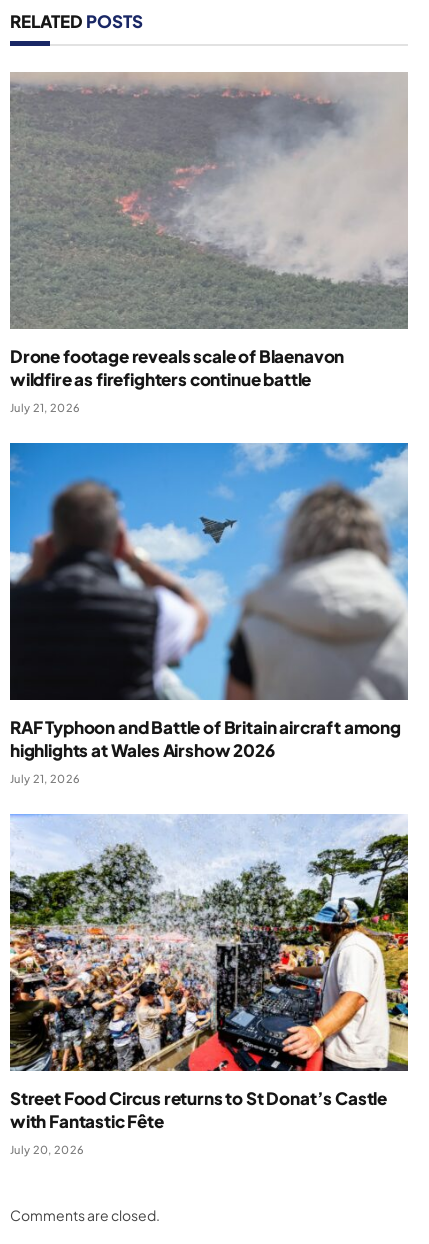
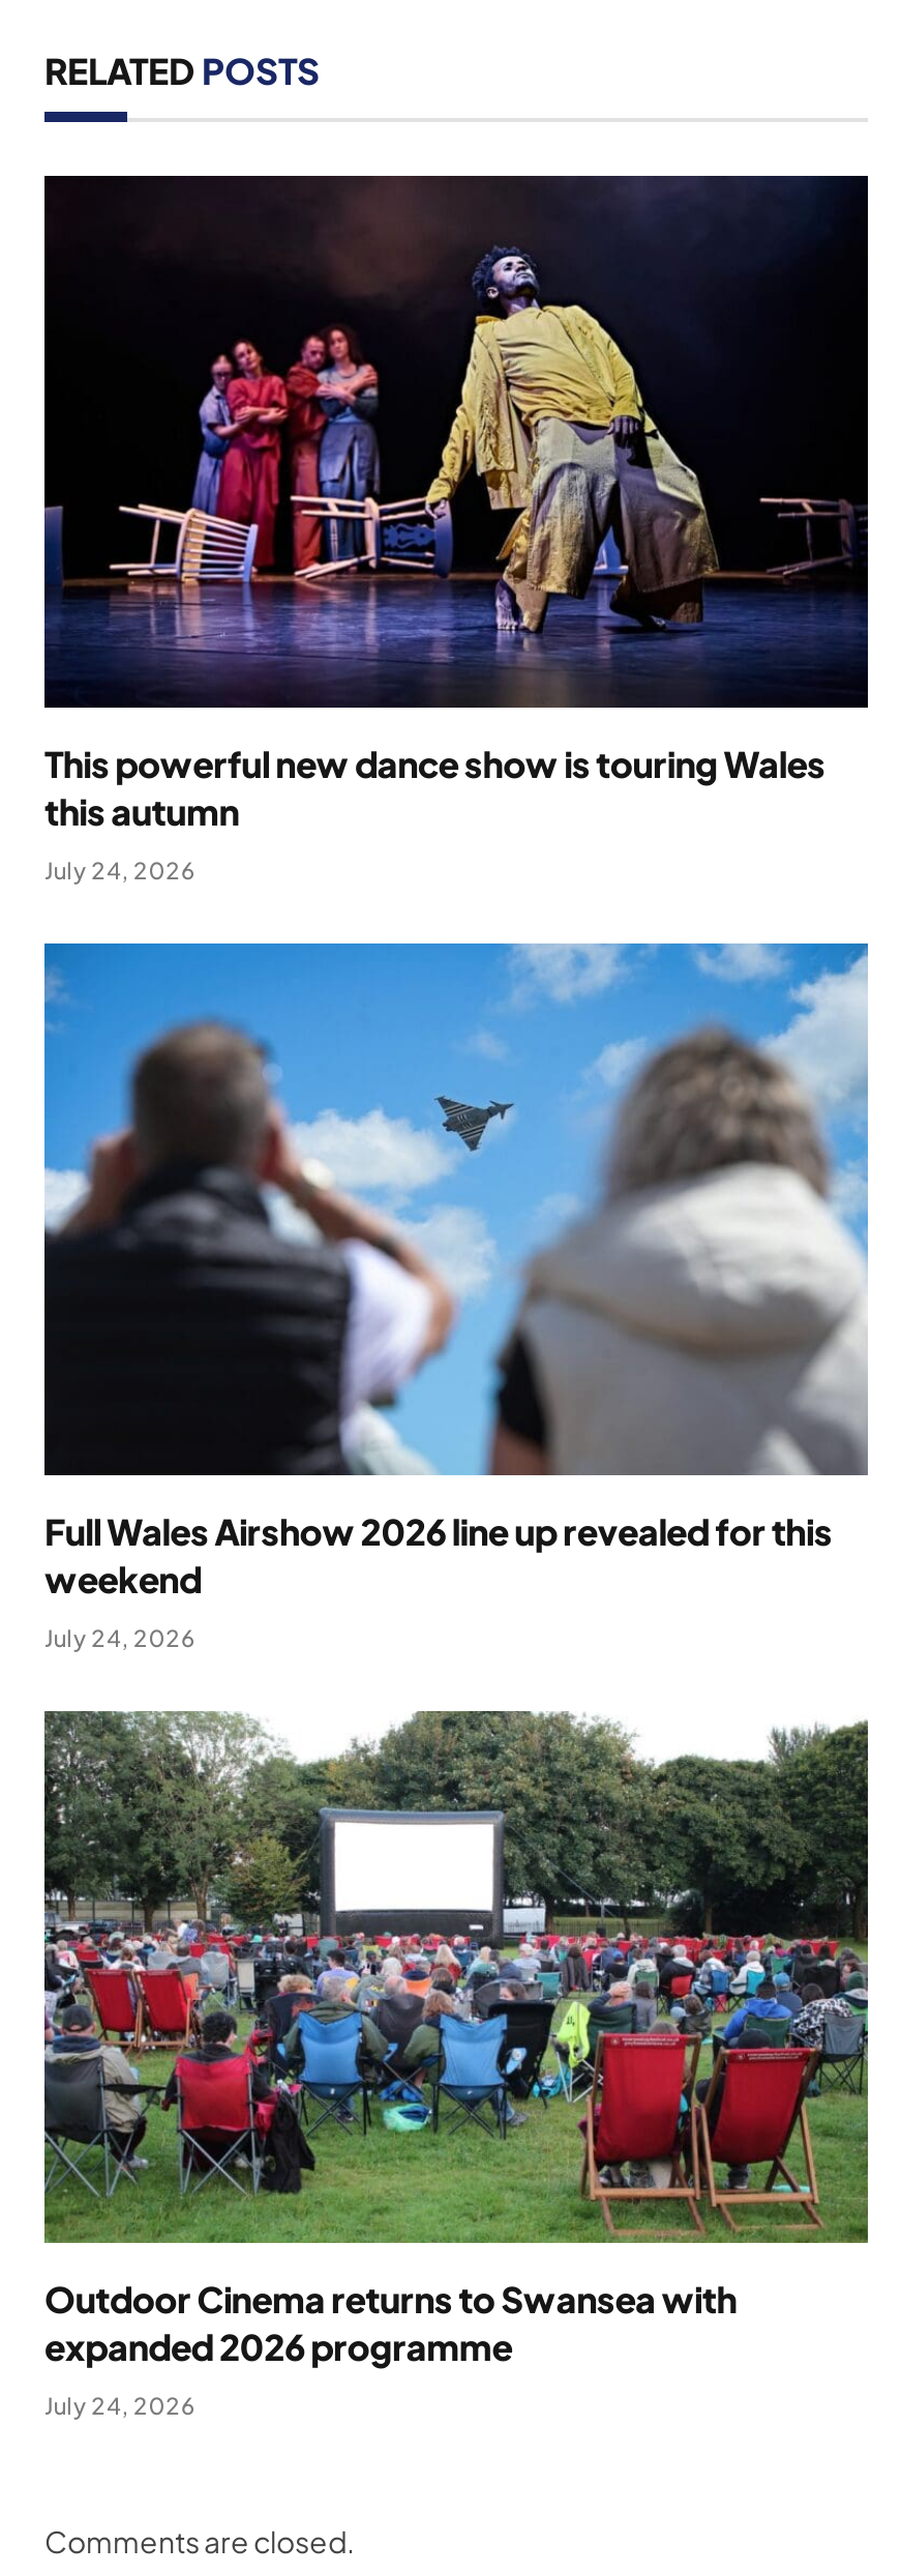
[9,72,409,390] [image] | Drone footage reveals scale of Blaenavon | wildfire as firefighters continue battle -> [42,174,870,834] [image] | This powerful new dance show is touring Wales | this autumn
[10,401,80,414] July 21, 2026 -> [44,857,196,883] July 24, 2026
[10,716,401,761] RAF Typhoon and Battle of Britain aircraft among | highlights at Wales Airshow 2026 -> [44,1508,832,1601] Full Wales Airshow 2026 line up revealed for this | weekend
[10,772,80,785] July 21, 2026 -> [44,1624,196,1651] July 24, 2026
[9,814,409,1131] [image] | Street Food Circus returns to St Donat’s Castle | with Fantastic Fête -> [42,1709,870,2368] [image] | Outdoor Cinema returns to Swansea with | expanded 2026 programme
[10,1142,84,1155] July 20, 2026 -> [44,2391,196,2418] July 24, 2026

